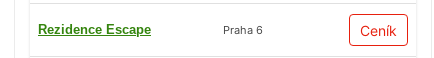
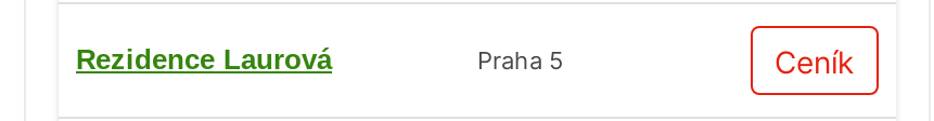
[38,22,151,37] Rezidence Escape -> [76,44,332,76] Rezidence Laurová
[223,23,263,37] Praha 6 -> [477,45,564,75] Praha 5

